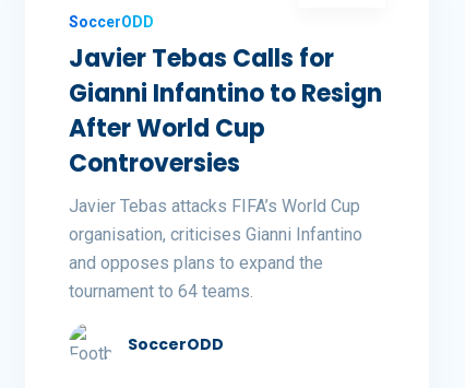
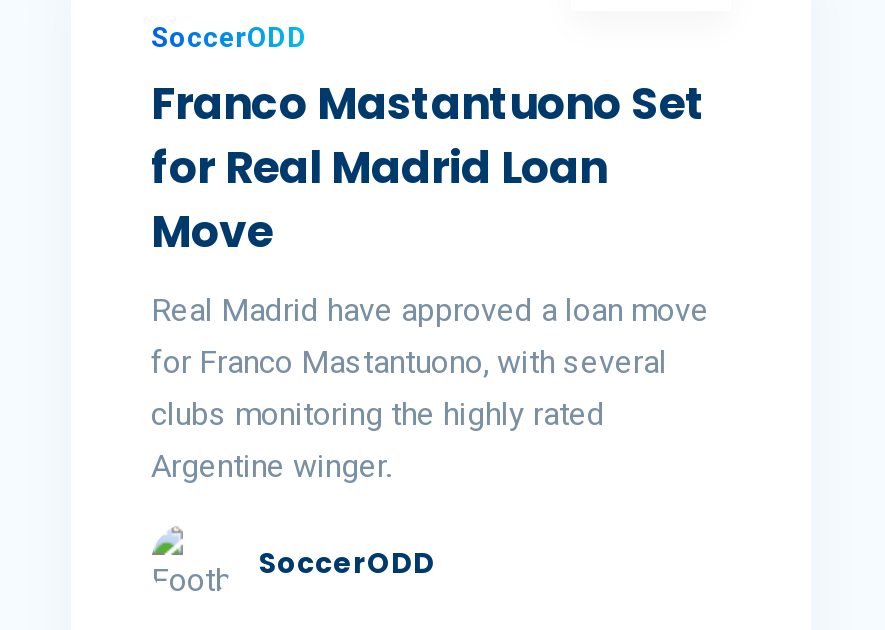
[69,42,382,181] Javier Tebas Calls for | Gianni Infantino to Resign | After World Cup | Controversies -> [151,73,705,263] Franco Mastantuono Set | for Real Madrid Loan | Move
[69,196,362,302] Javier Tebas attacks FIFA’s World Cup | organisation, criticises Gianni Infantino | and opposes plans to expand the | tournament to 64 teams. -> [151,291,709,485] Real Madrid have approved a loan move | for Franco Mastantuono, with several | clubs monitoring the highly rated | Argentine winger.

